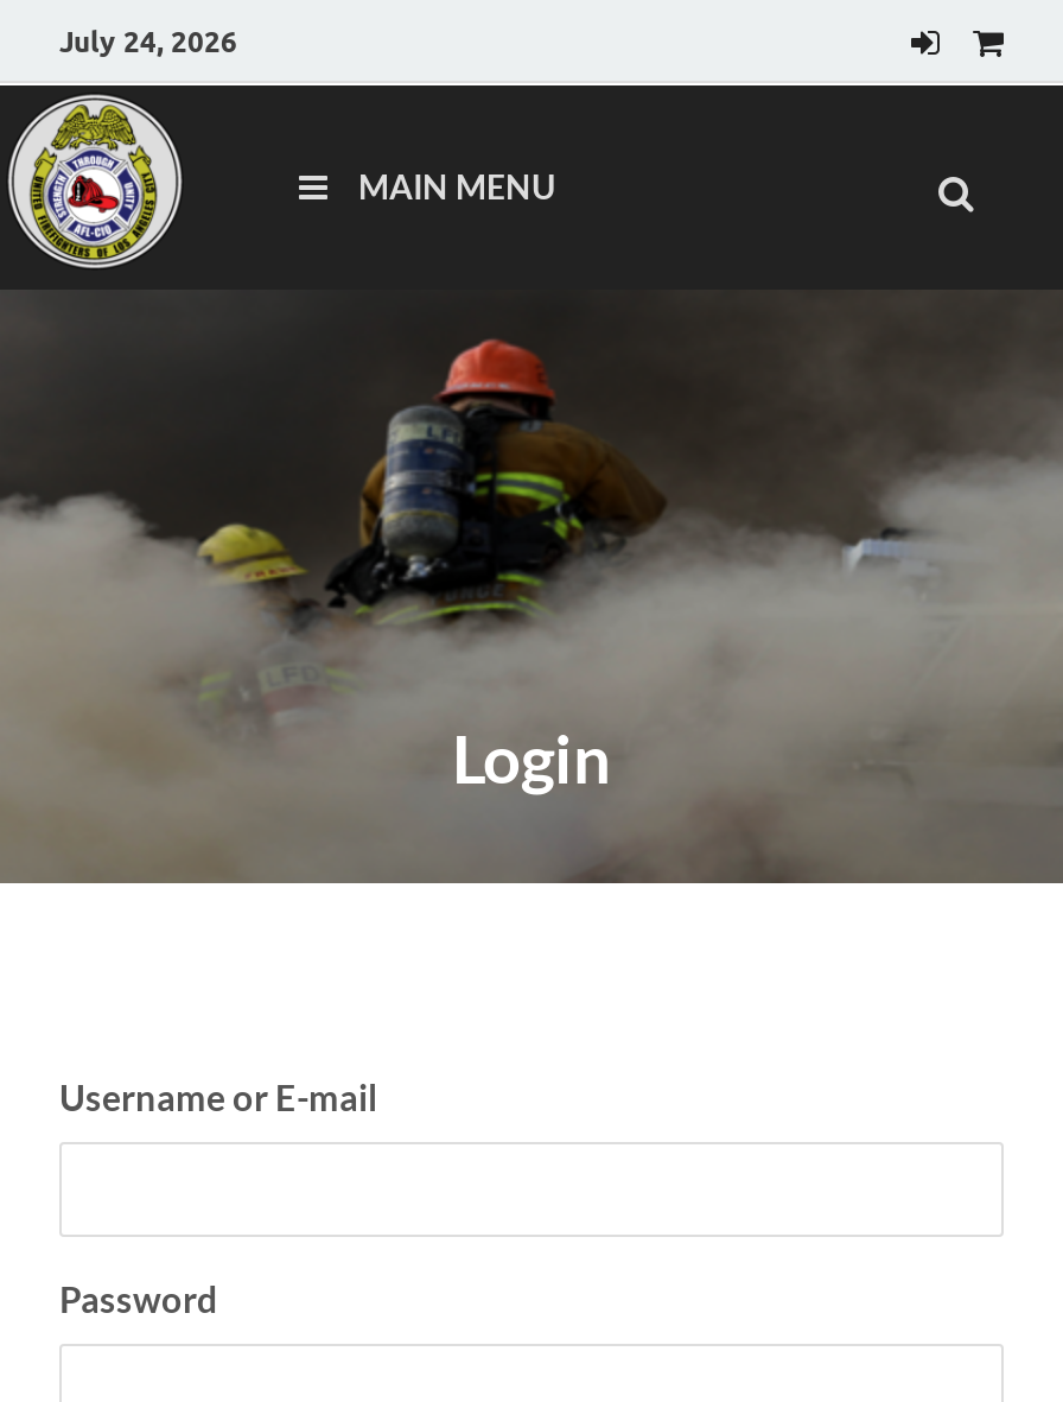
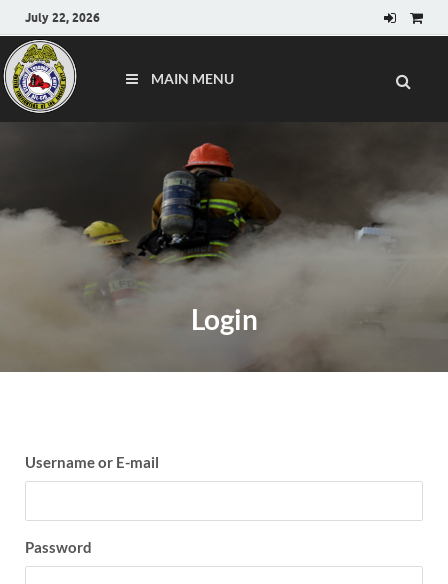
[59,23,237,58] July 24, 2026 -> [25,9,100,24] July 22, 2026

